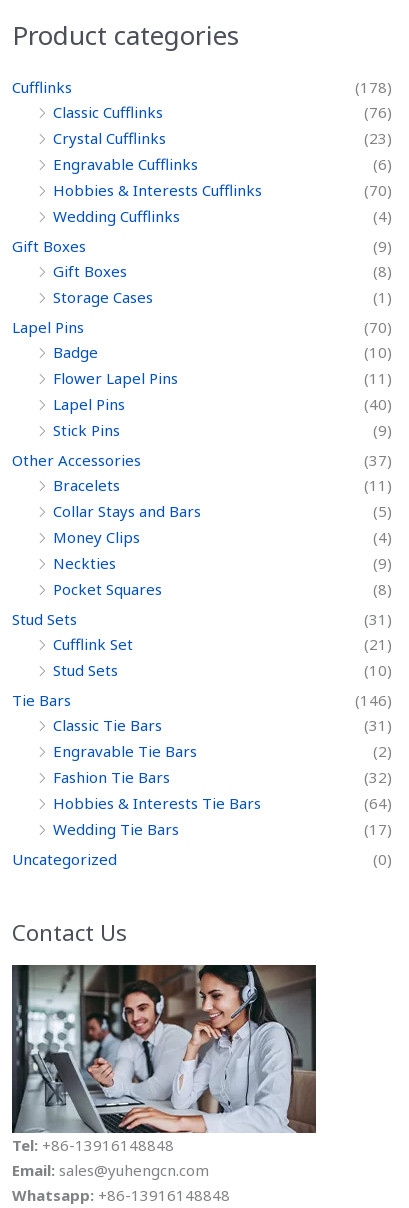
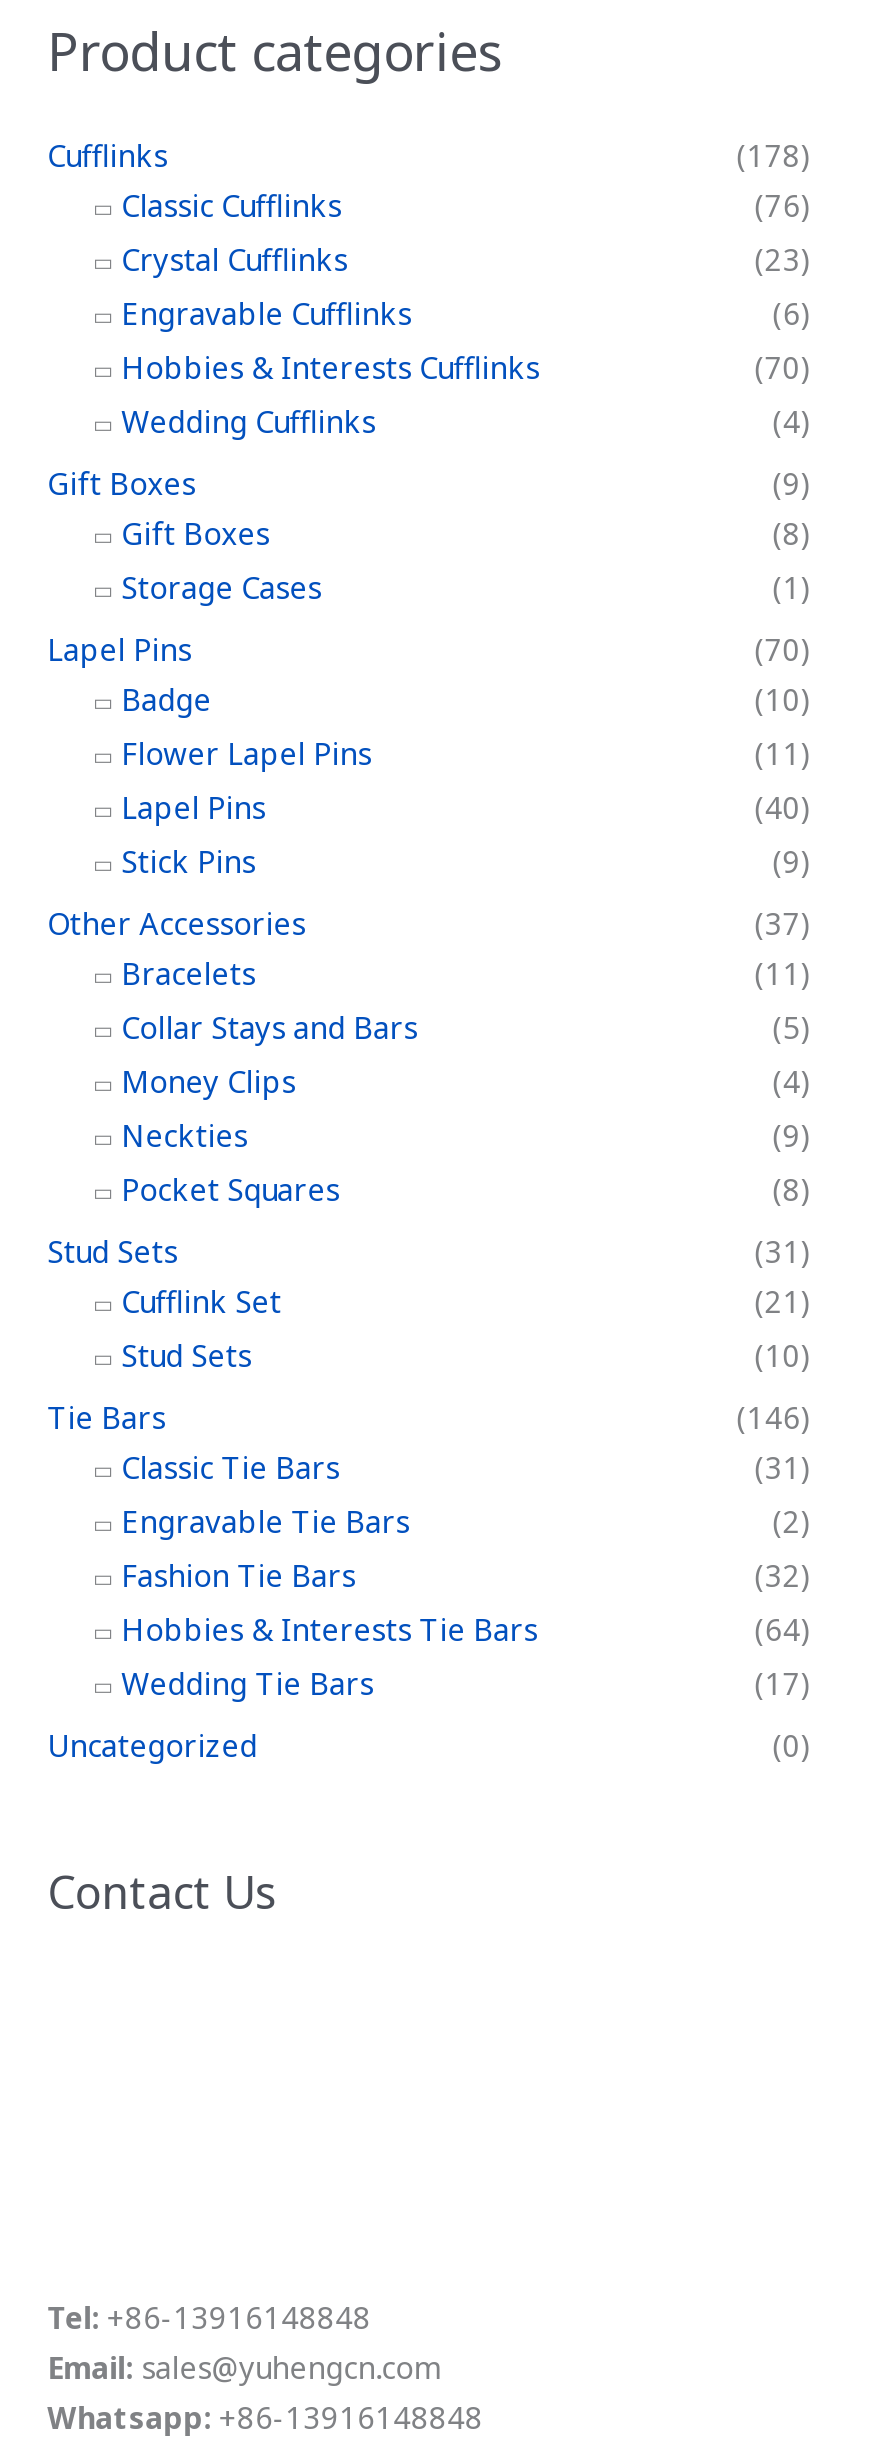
[11,964,317,1134] [image] -> none

